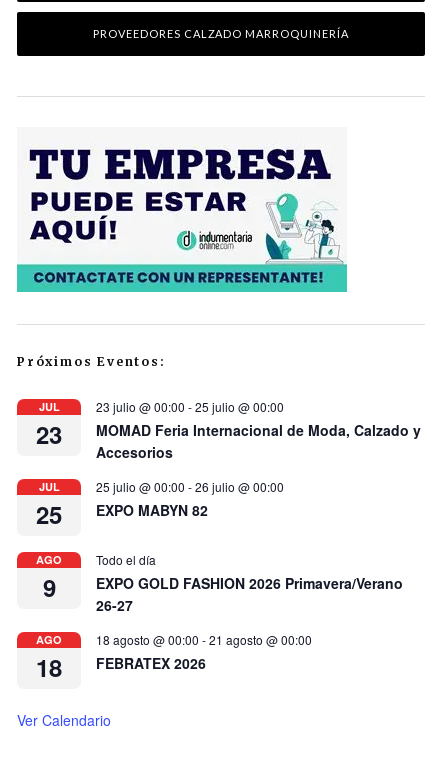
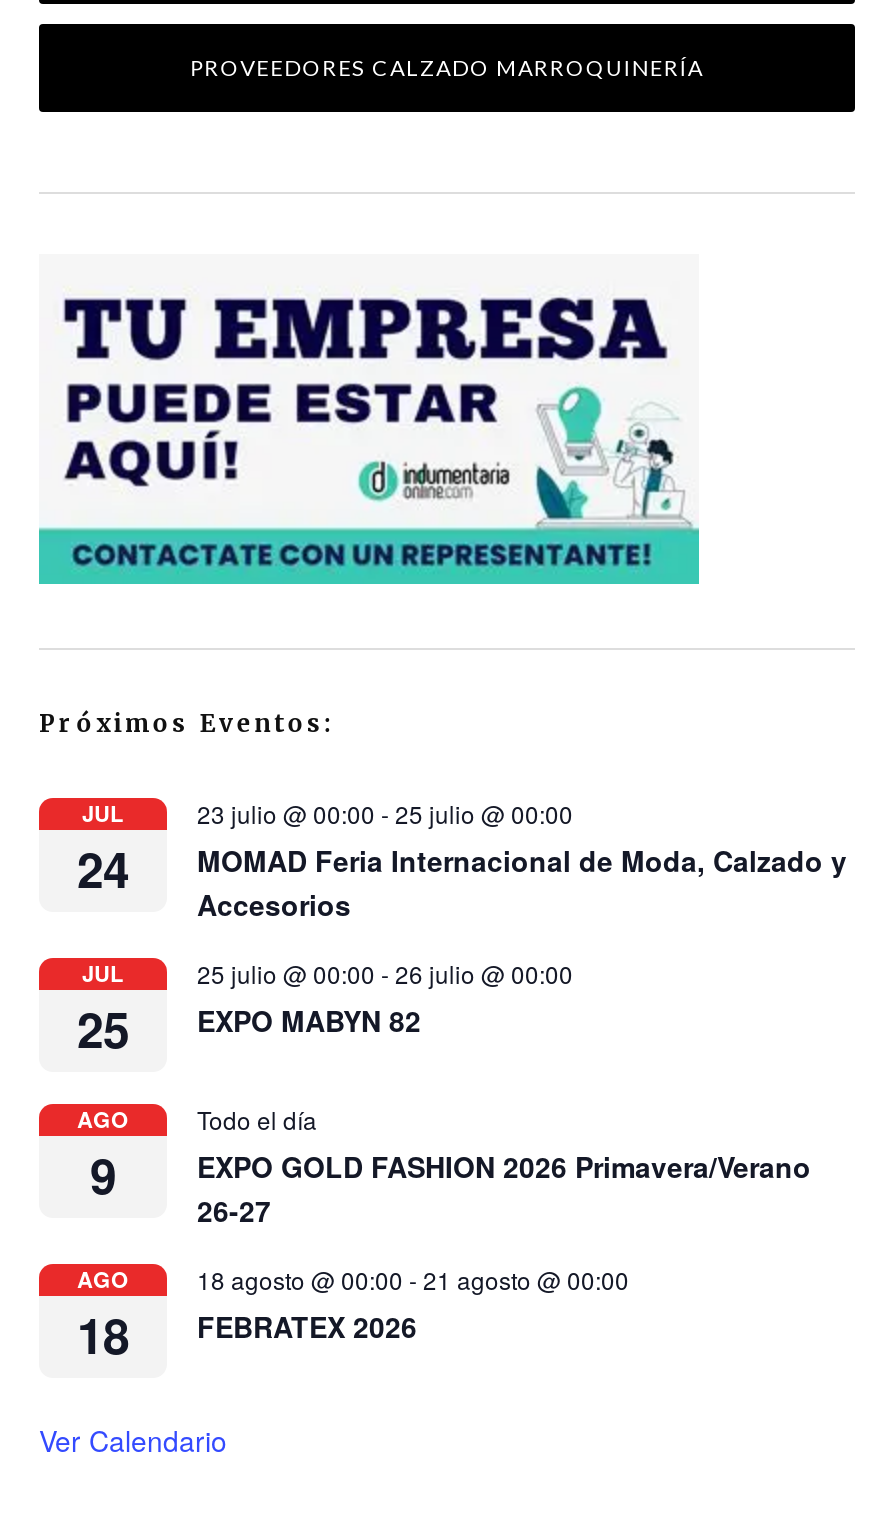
[36,417,421,451] 23 MOMAD Feria Internacional de Moda, Calzado y -> [77,834,847,902] 24 MOMAD Feria Internacional de Moda, Calzado y

